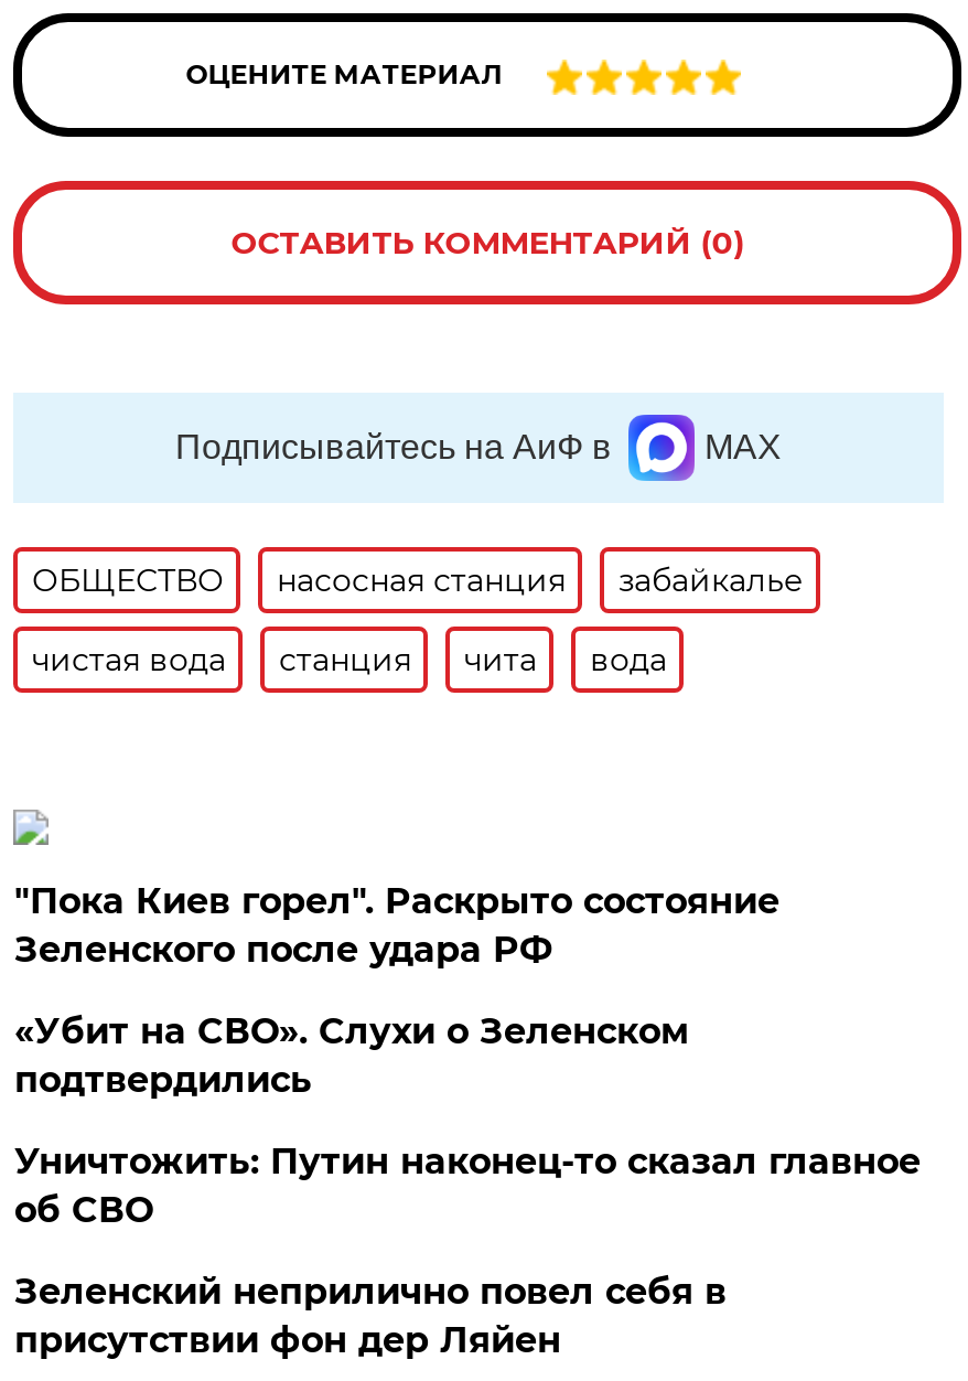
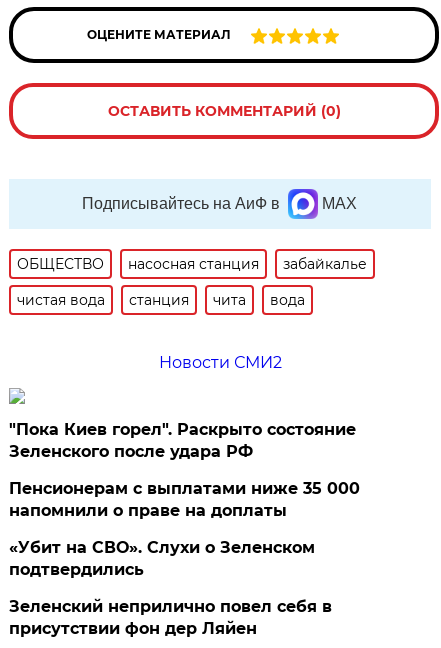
none -> [159,353,282,372] Новости СМИ2
none -> [9,479,360,520] Пенсионерам с выплатами ниже 35 000 | напомнили о праве на доплаты
moved [14,1010,689,1101] -> [9,538,315,579]: «Убит на СВО». Слухи о Зеленском | подтвердились
[14,1141,920,1231] Уничтожить: Путин наконец-то сказал главное | об СВО -> none

